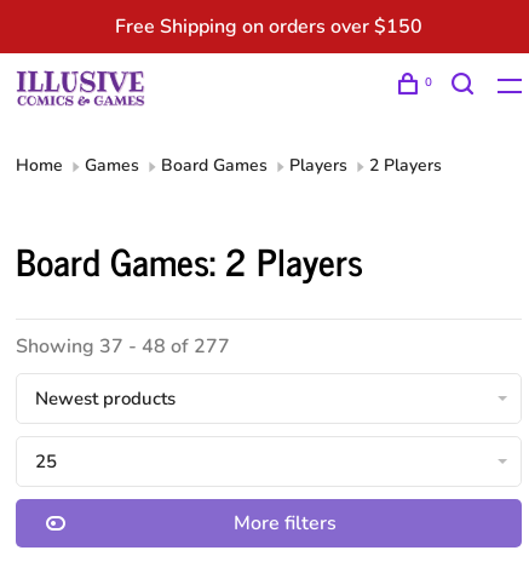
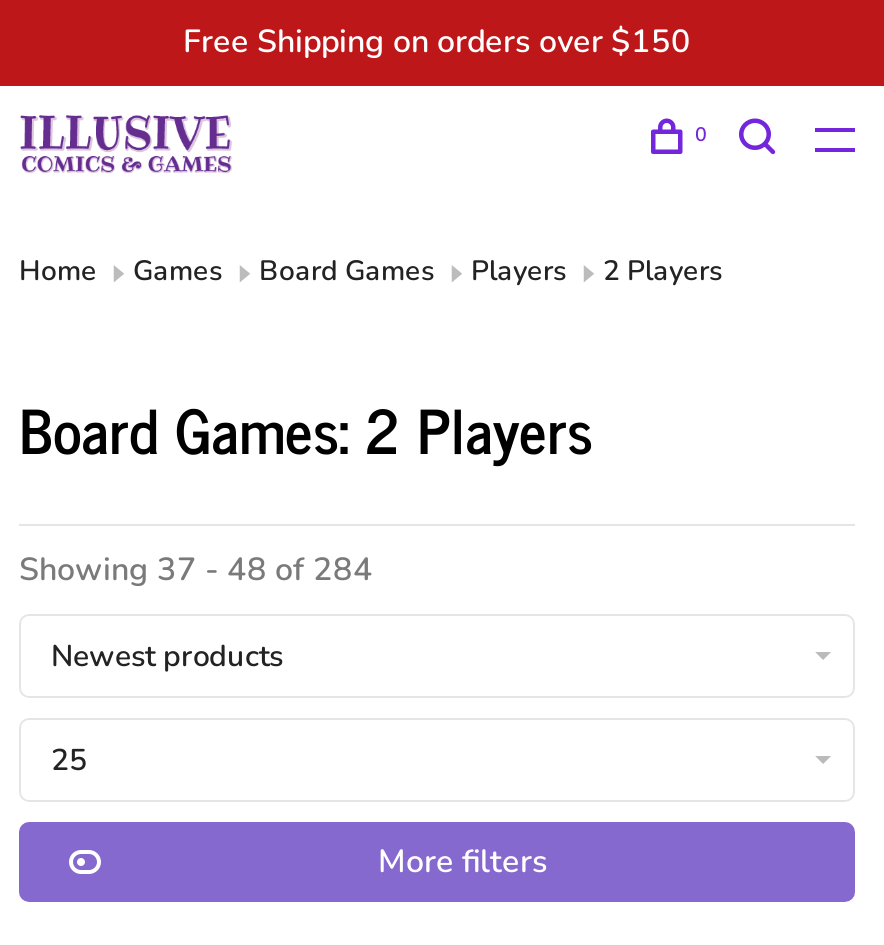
[16,333,230,360] Showing 37 - 48 of 277 -> [19,548,373,592] Showing 37 - 48 of 284

